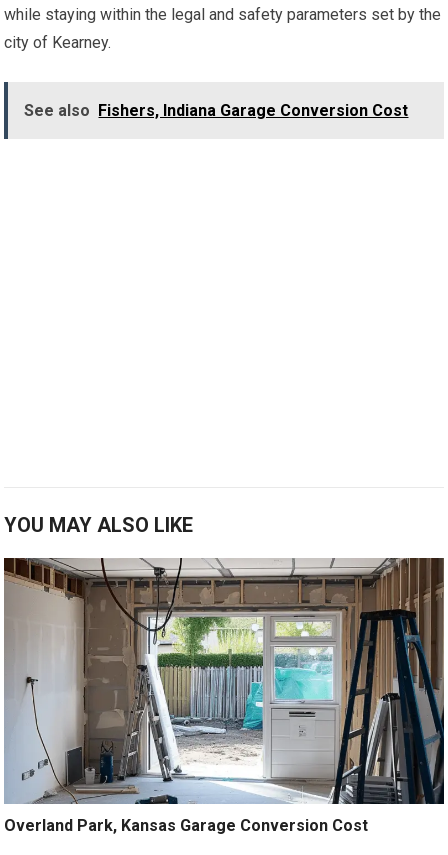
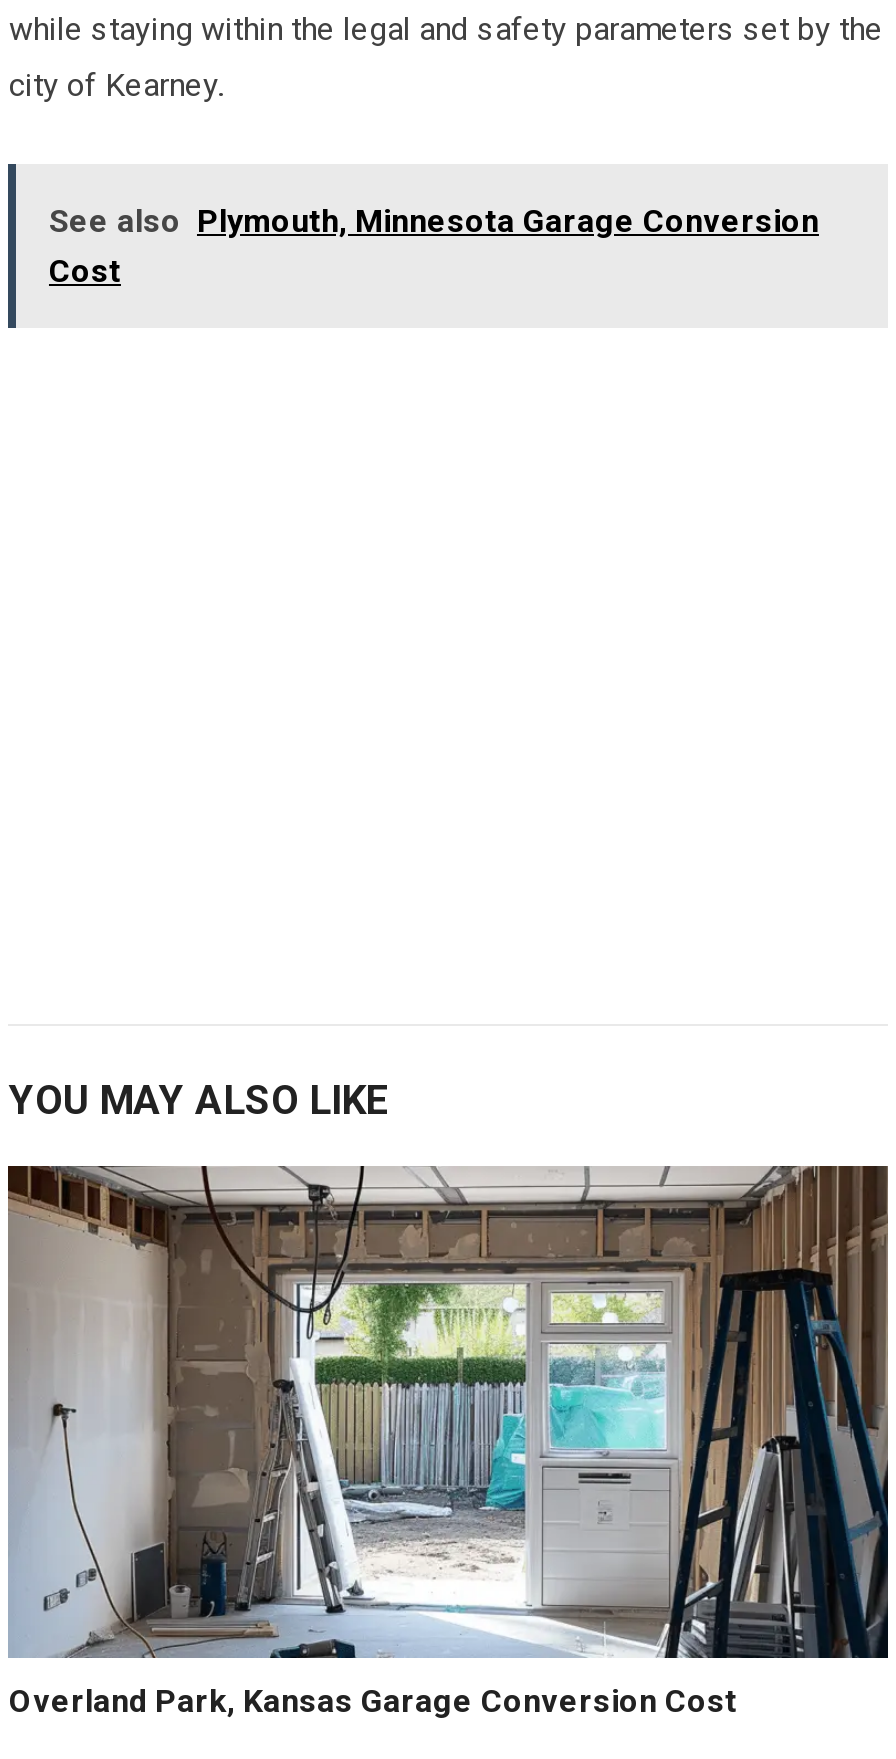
[24,101,408,120] See also Fishers, Indiana Garage Conversion Cost -> [49,203,819,291] See also Plymouth, Minnesota Garage Conversion | Cost

